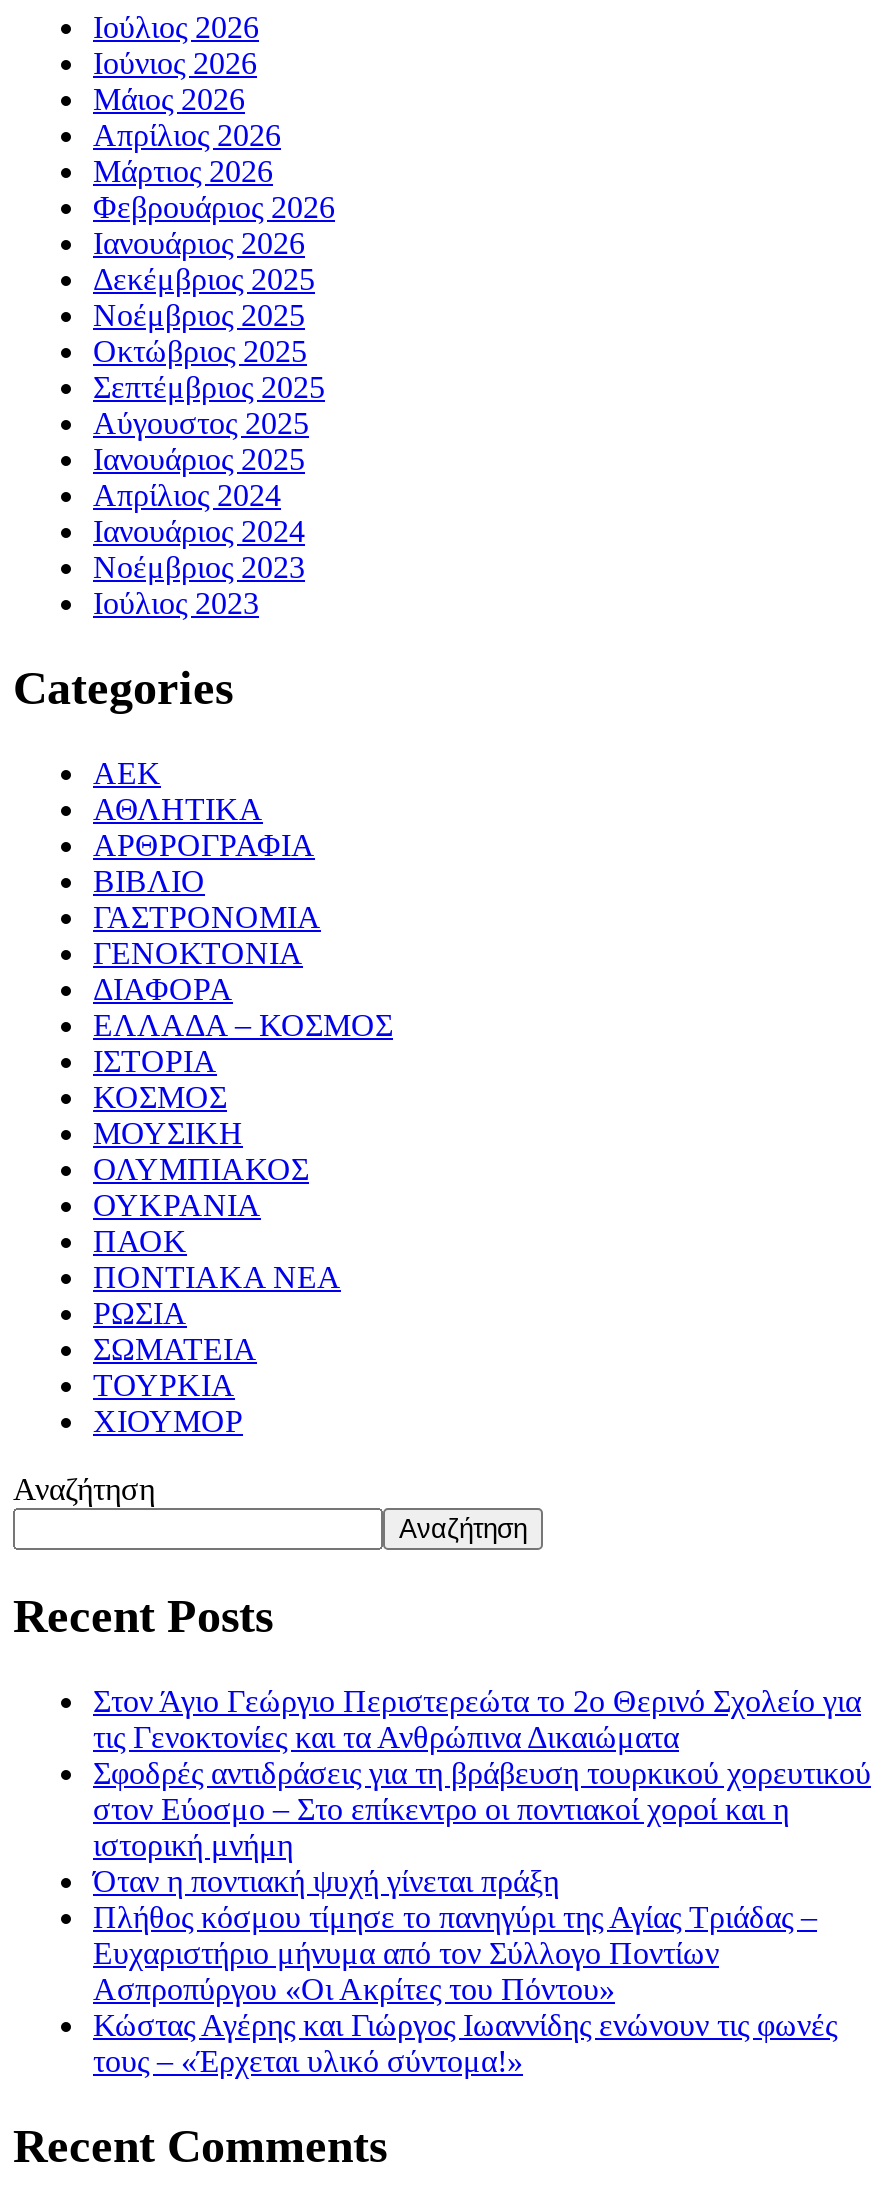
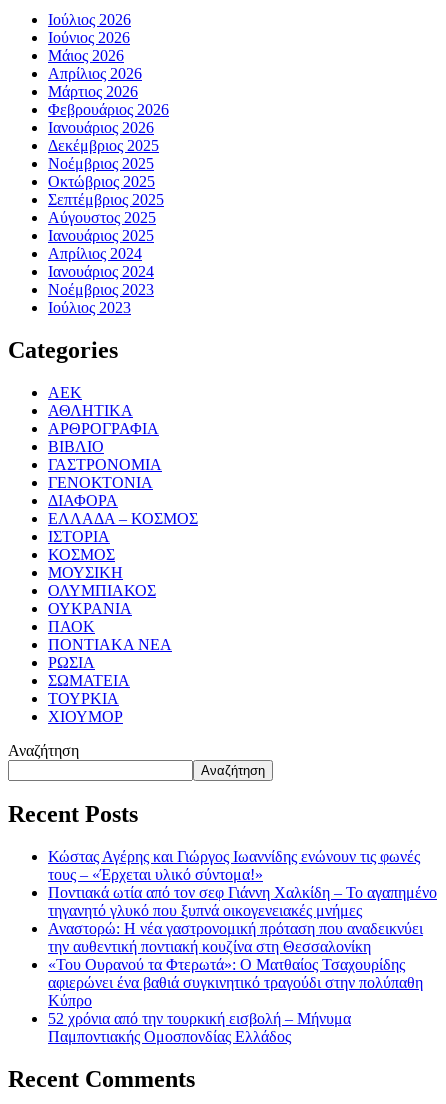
[93,1684,871,2006] Στον Άγιο Γεώργιο Περιστερεώτα το 2ο Θερινό Σχολείο για | τις Γενοκτονίες και τα Ανθρώπινα Δικαιώματα | Σφοδρές αντιδράσεις για τη βράβευση τουρκικού χορευτικού | στον Εύοσμο – Στο επίκεντρο οι ποντιακοί χοροί και η | ιστορική μνήμη | Όταν η ποντιακή ψυχή γίνεται πράξη | Πλήθος κόσμου τίμησε το πανηγύρι της Αγίας Τριάδας – | Ευχαριστήριο μήνυμα από τον Σύλλογο Ποντίων | Ασπροπύργου «Οι Ακρίτες του Πόντου» -> none
moved [93,2008,837,2078] -> [48,848,420,883]: Κώστας Αγέρης και Γιώργος Ιωαννίδης ενώνουν τις φωνές | τους – «Έρχεται υλικό σύντομα!»
none -> [48,884,437,1045] Ποντιακά ωτία από τον σεφ Γιάννη Χαλκίδη – Το αγαπημένο | τηγανητό γλυκό που ξυπνά οικογενειακές μνήμες | Αναστορώ: Η νέα γαστρονομική πρόταση που αναδεικνύει | την αυθεντική ποντιακή κουζίνα στη Θεσσαλονίκη | «Του Ουρανού τα Φτερωτά»: Ο Ματθαίος Τσαχουρίδης | αφιερώνει ένα βαθιά συγκινητικό τραγούδι στην πολύπαθη | Κύπρο | 52 χρόνια από την τουρκική εισβολή – Μήνυμα | Παμποντιακής Ομοσπονδίας Ελλάδος

